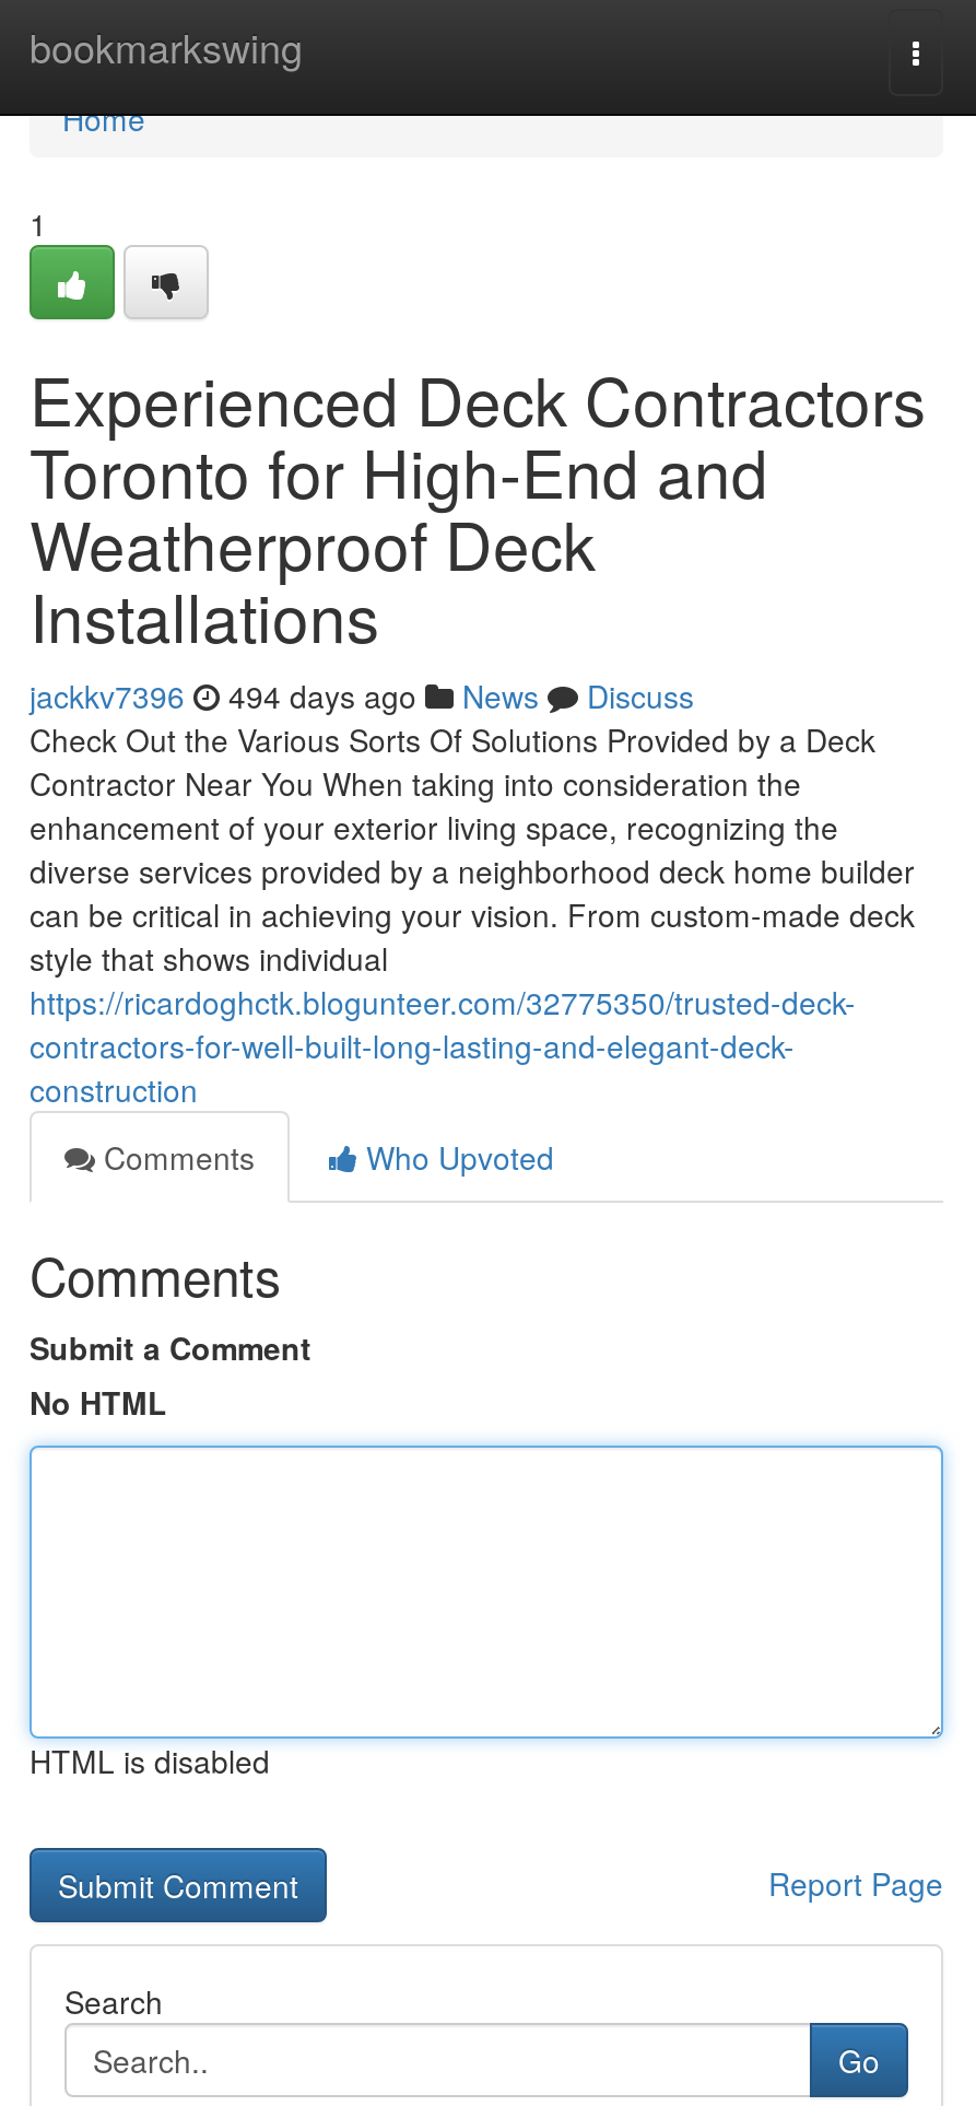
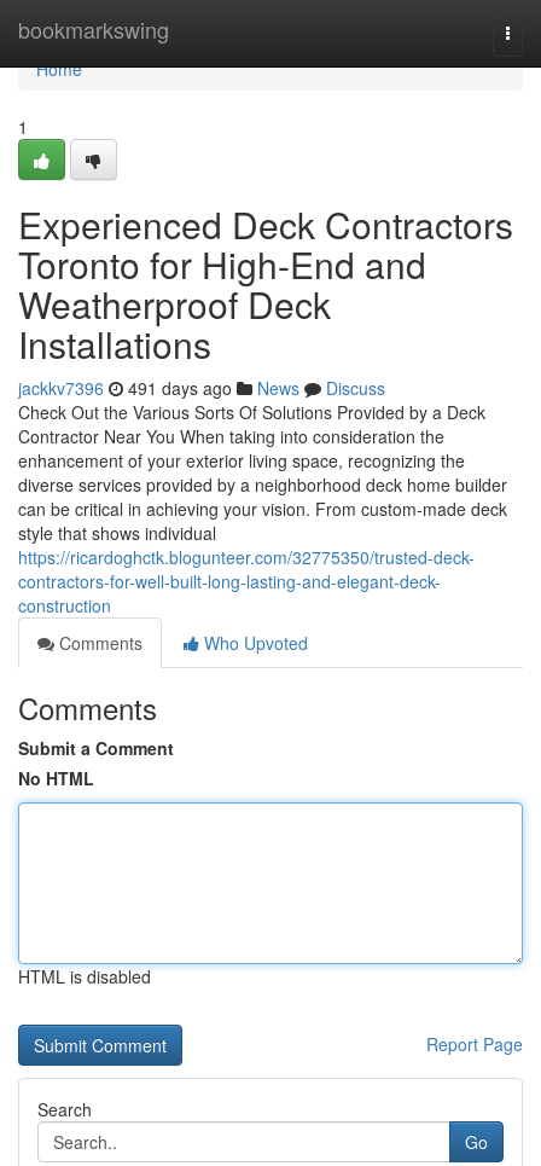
[30,674,694,717] jackkv7396 494 days ago News Discuss -> [18,376,385,400] jackkv7396 491 days ago News Discuss

